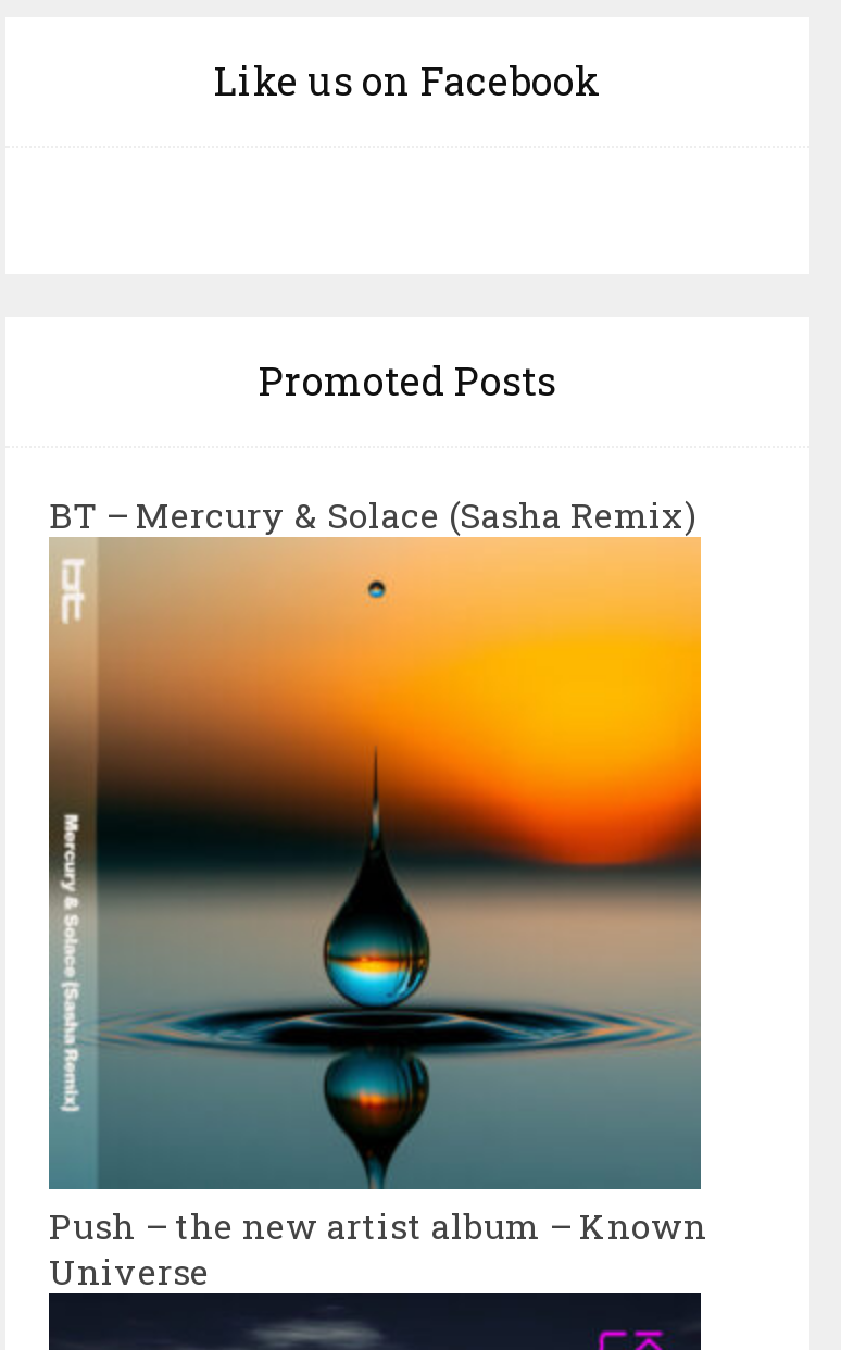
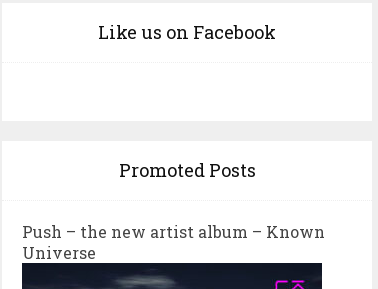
[49,491,696,537] BT – Mercury & Solace (Sasha Remix) -> none
[47,554,703,1191] [image] -> none

